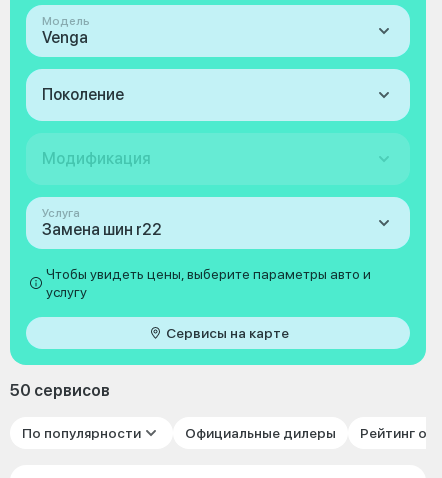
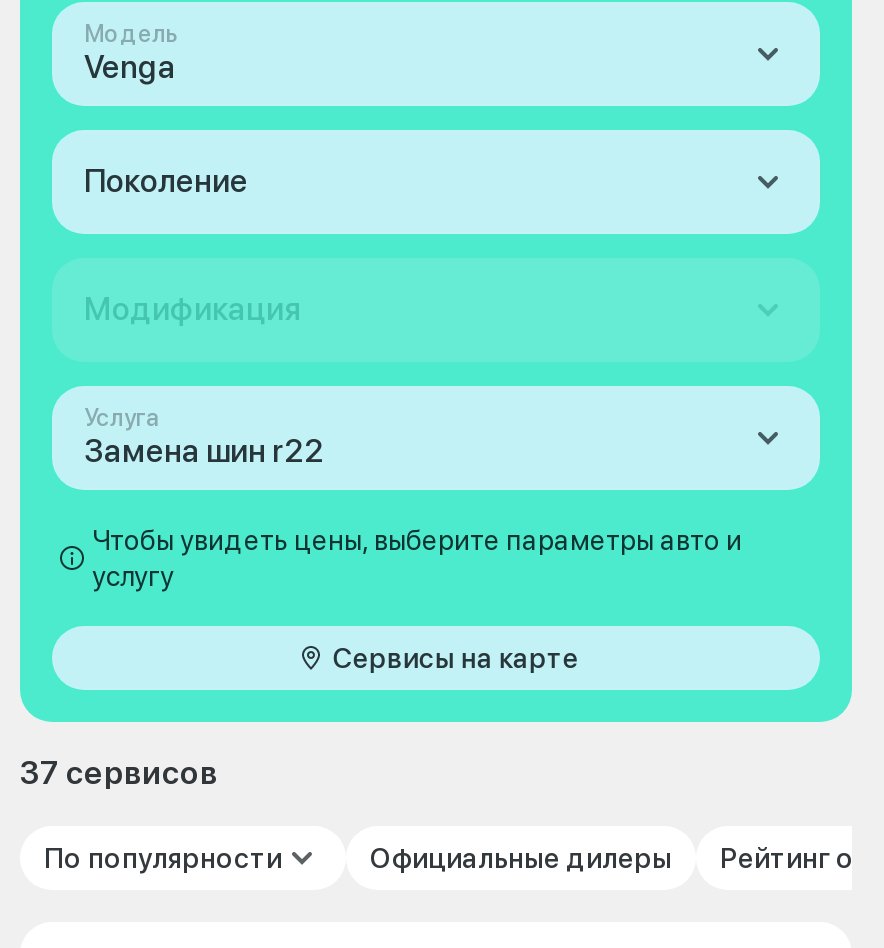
[10,381,110,400] 50 сервисов -> [20,754,218,792] 37 сервисов

